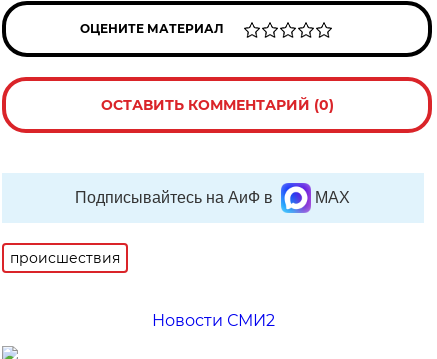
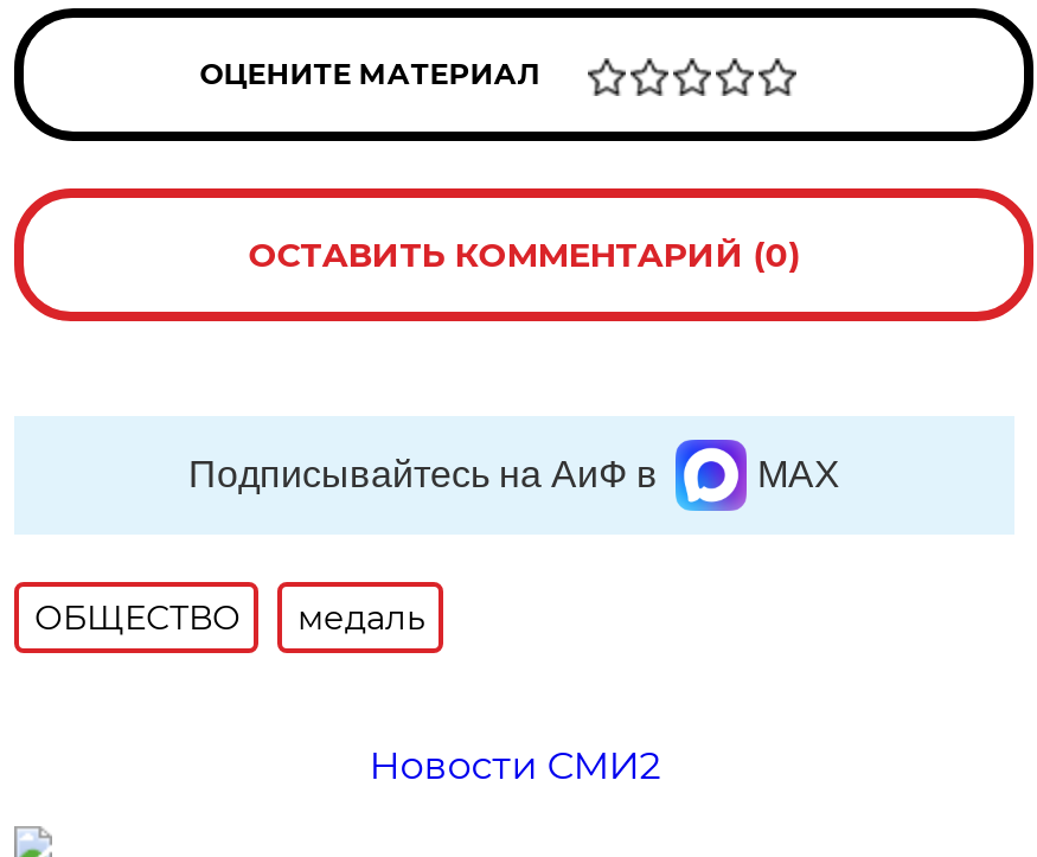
[10,249,120,267] происшествия -> [34,597,425,640] ОБЩЕСТВО | медаль

